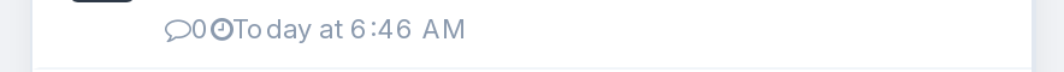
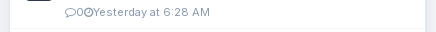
[232,12,466,46] Today at 6:46 AM -> [93,5,210,19] Yesterday at 6:28 AM

